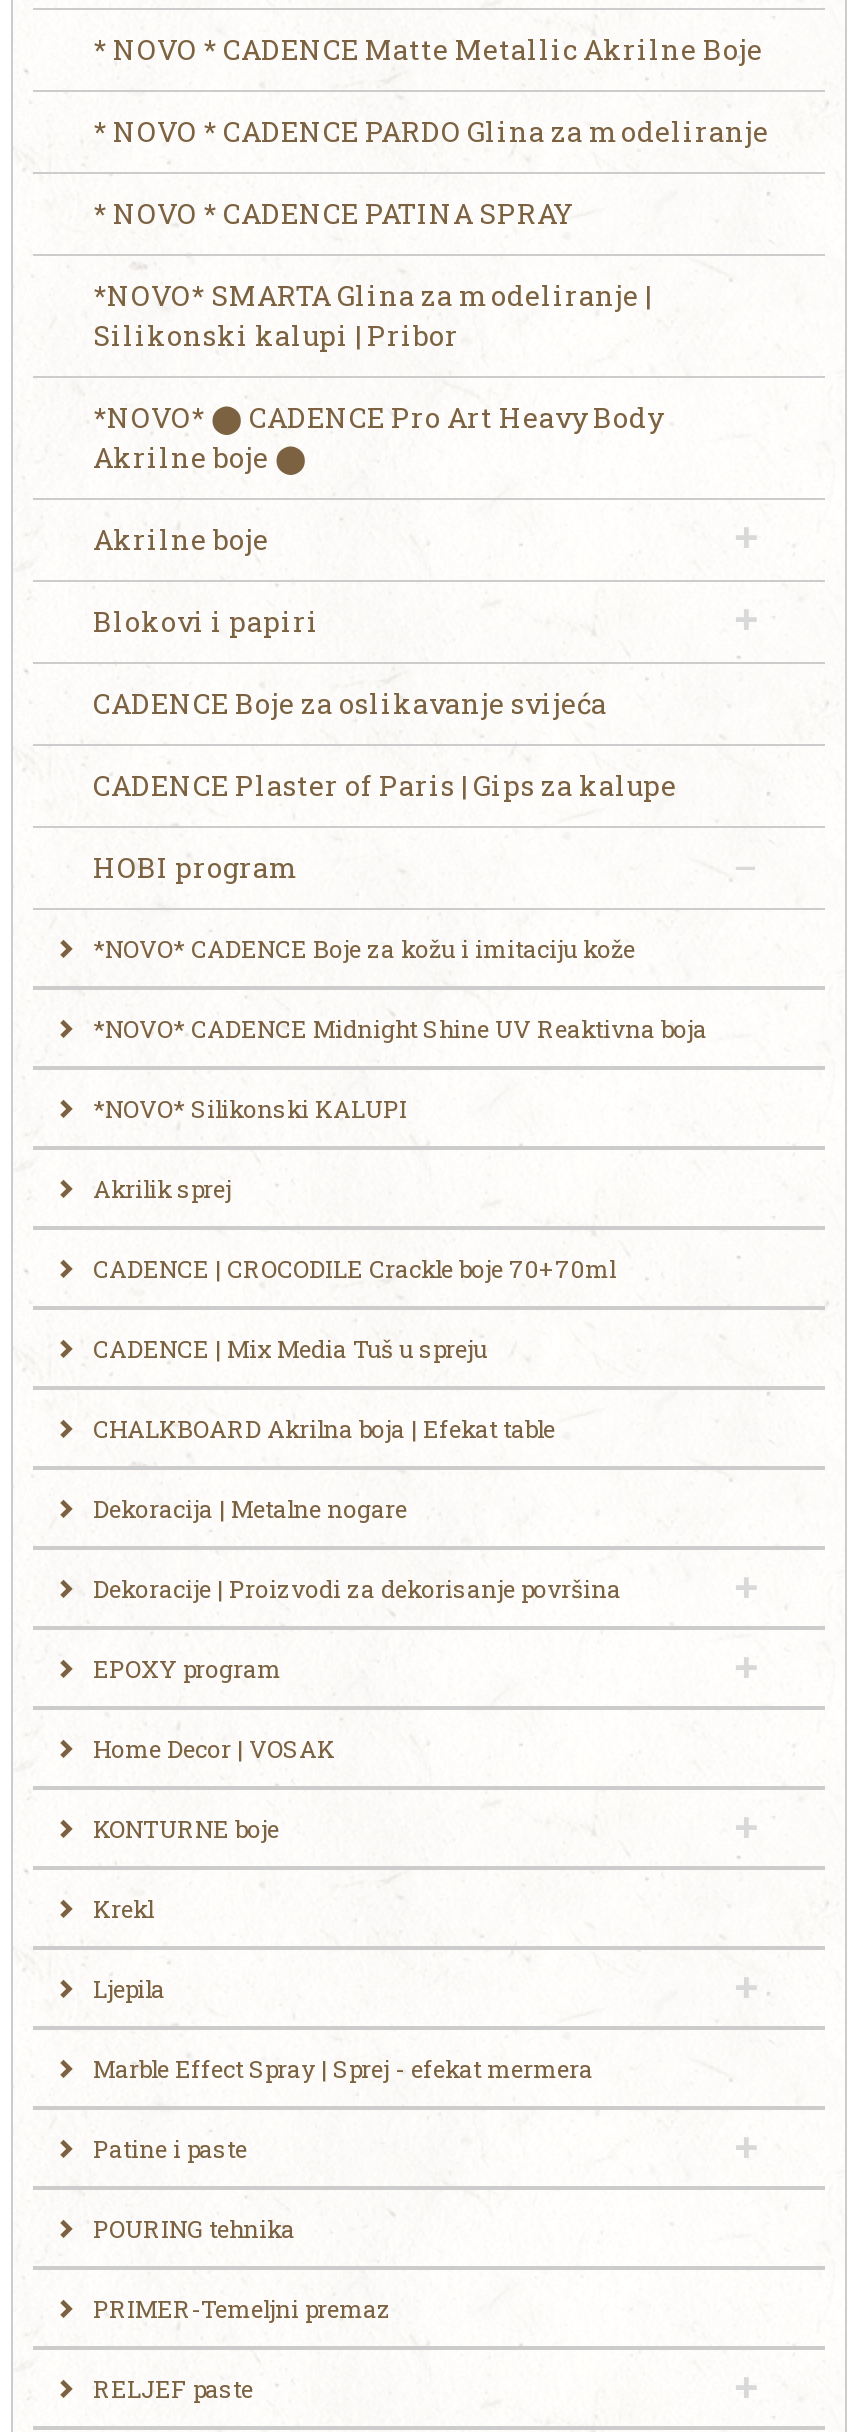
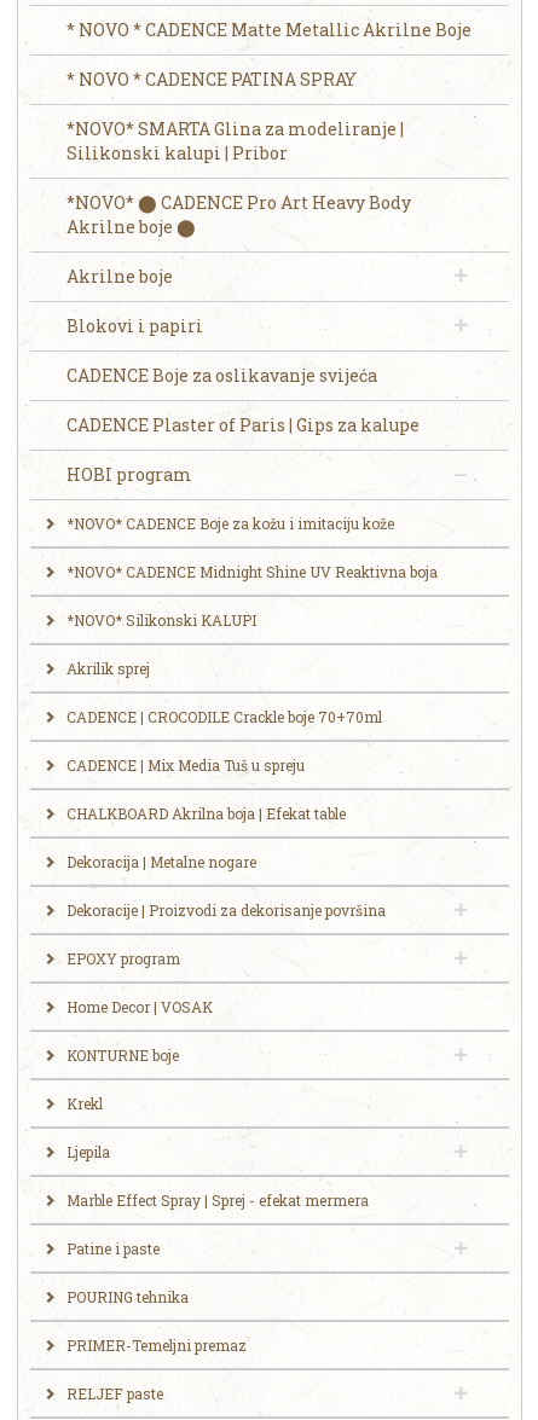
[93,112,769,150] * NOVO * CADENCE PARDO Glina za modeliranje -> none

